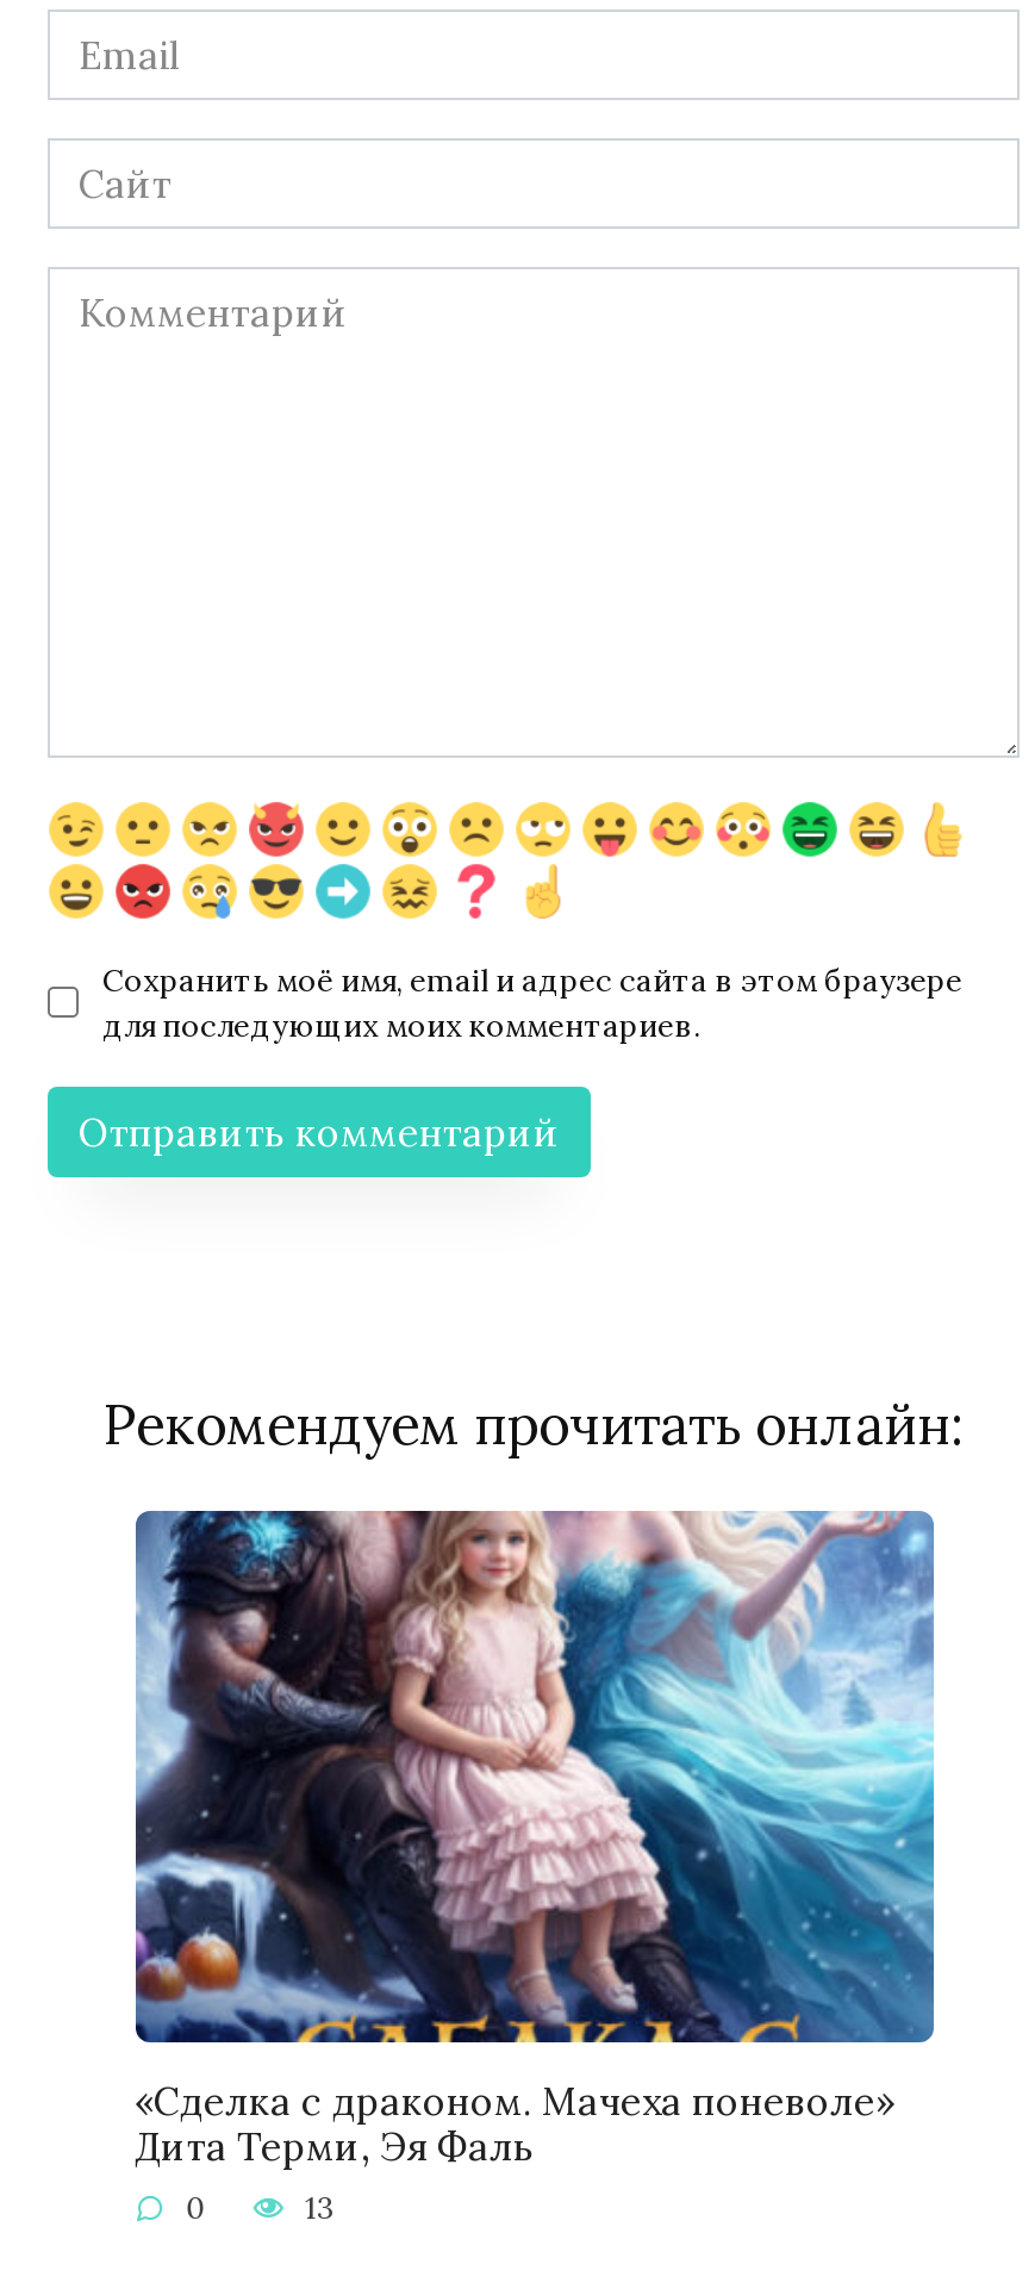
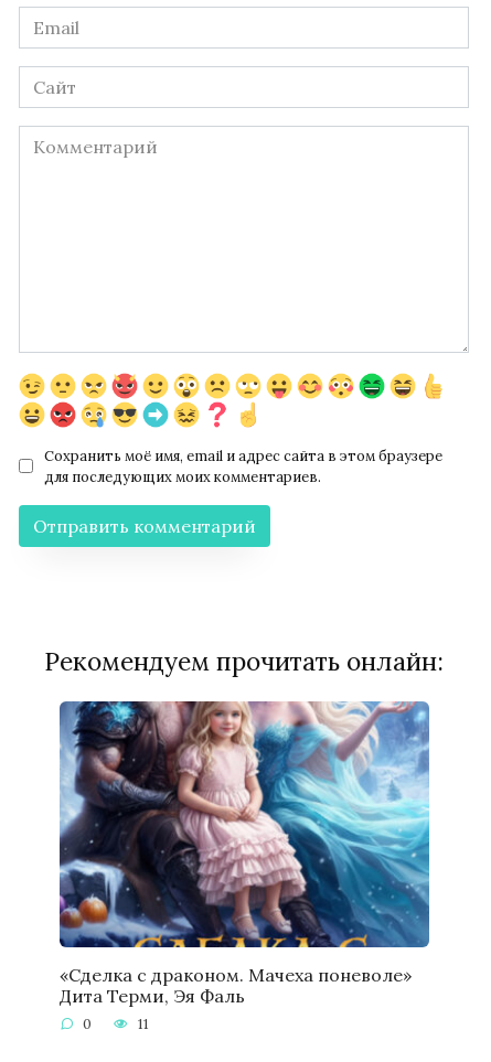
[305,2188,333,2229] 13 -> [138,1015,149,1034] 11

